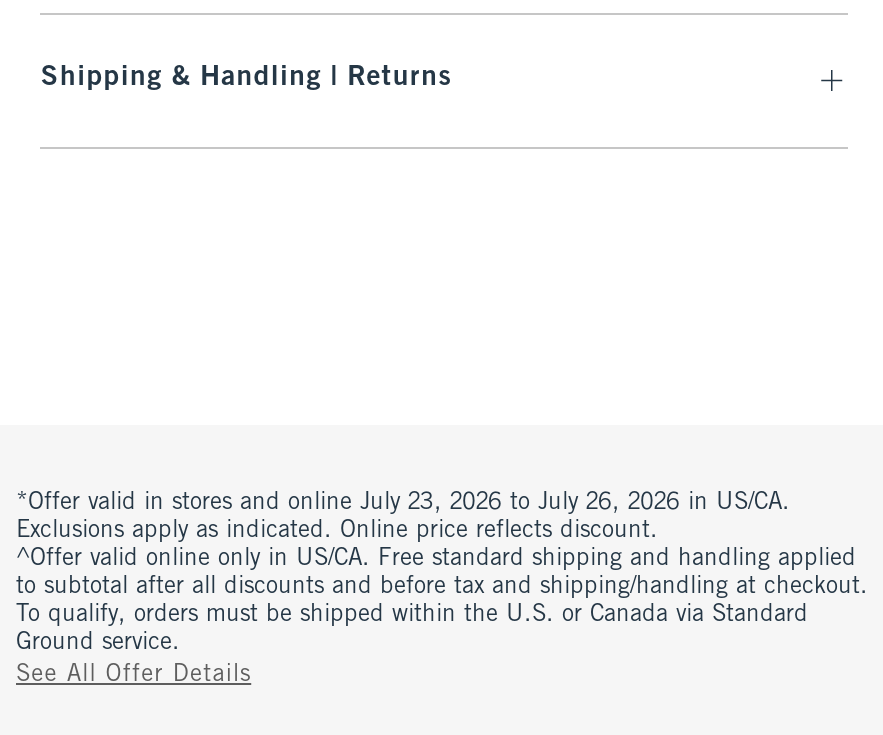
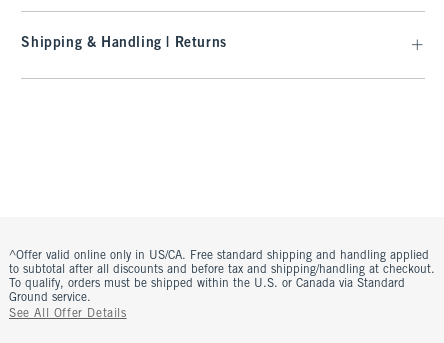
[16,491,790,543] *Offer valid in stores and online July 23, 2026 to July 26, 2026 in US/CA. | Exclusions apply as indicated. Online price reflects discount. -> none

